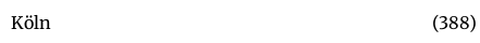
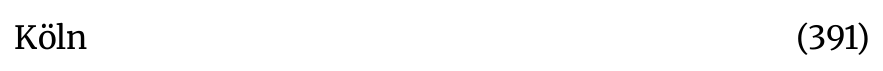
[439,12,469,34] 388 -> [808,16,856,56] 391

